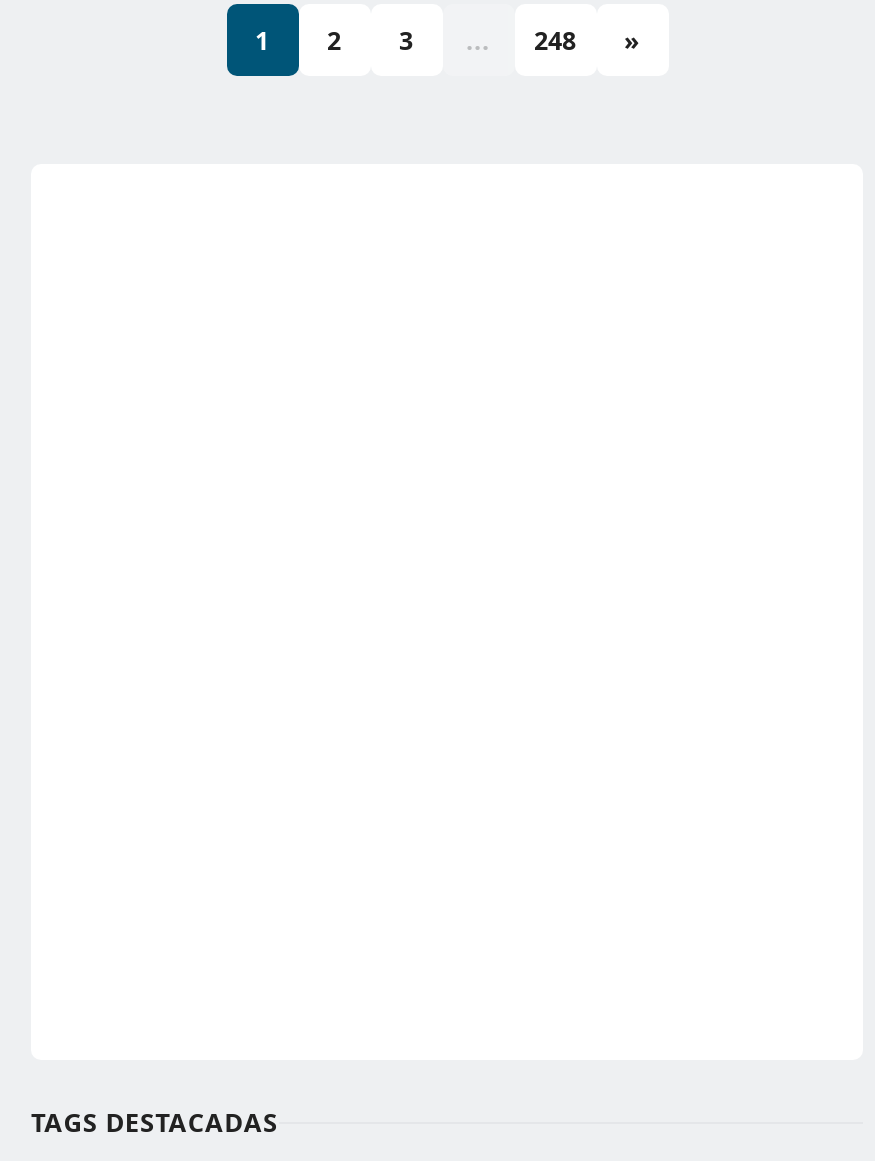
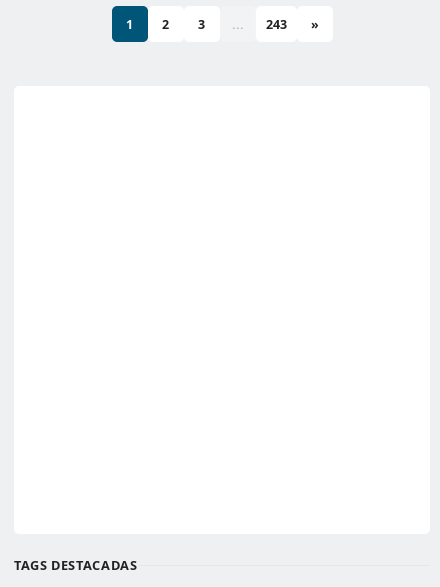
[534,23,576,57] 248 -> [265,15,286,32] 243

